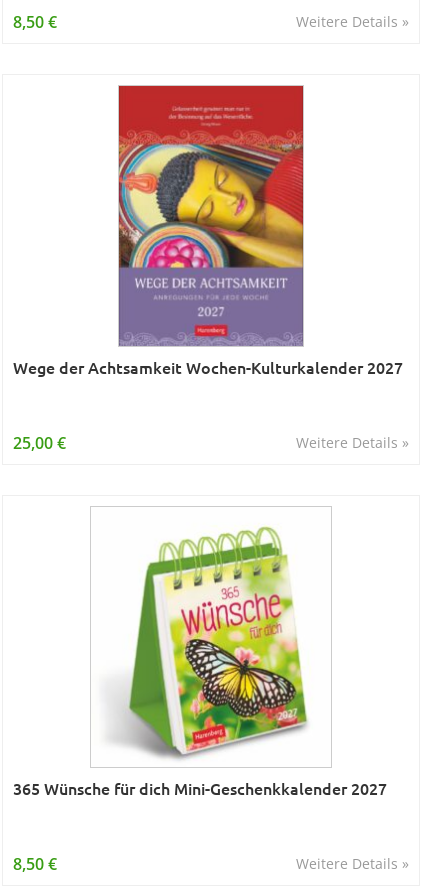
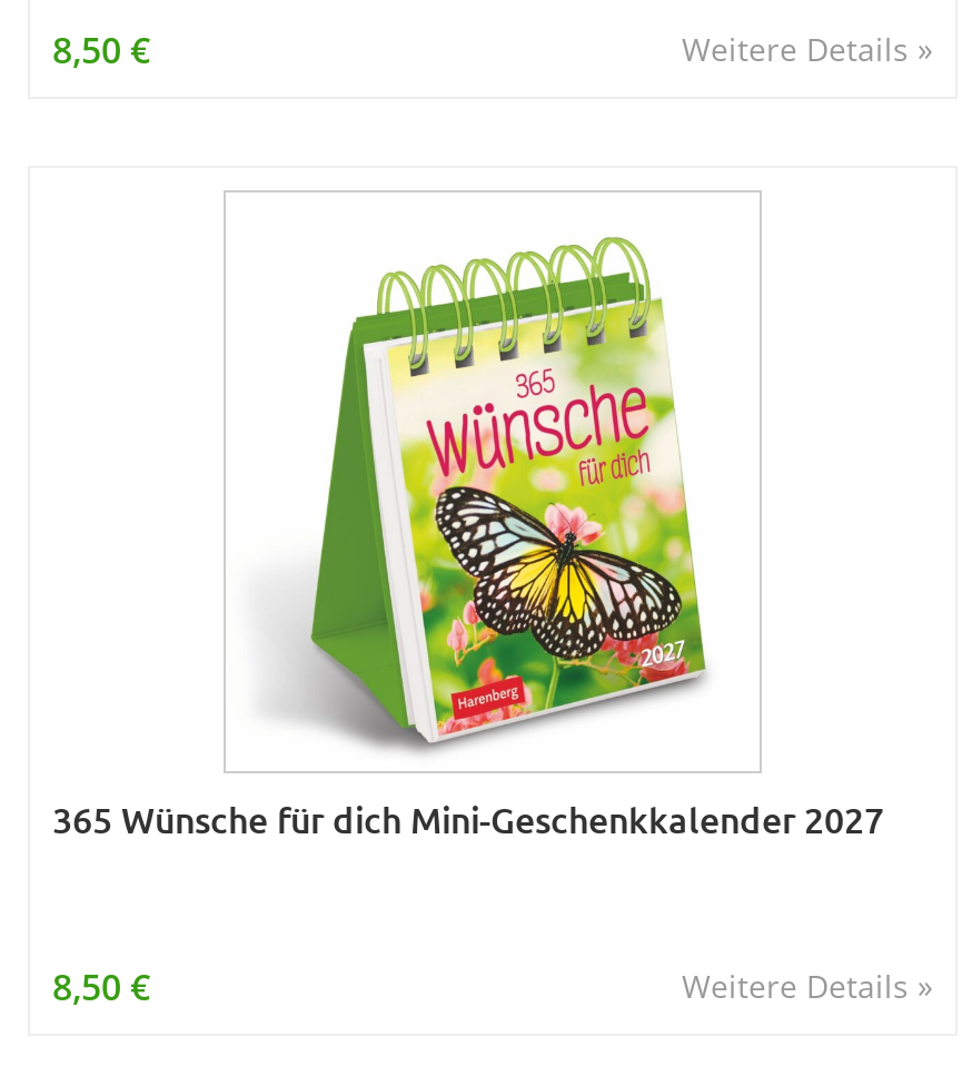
[13,85,409,454] [image] | Wege der Achtsamkeit Wochen-Kulturkalender 2027 | Weitere Details » | 25,00 € -> none

